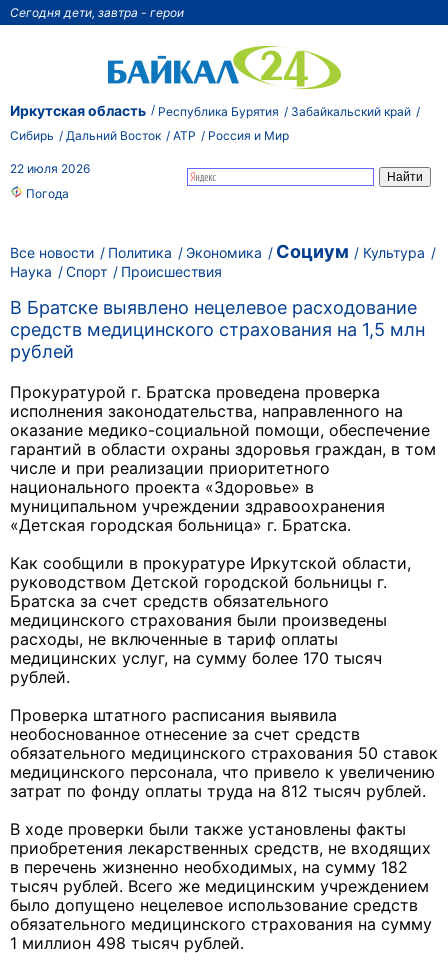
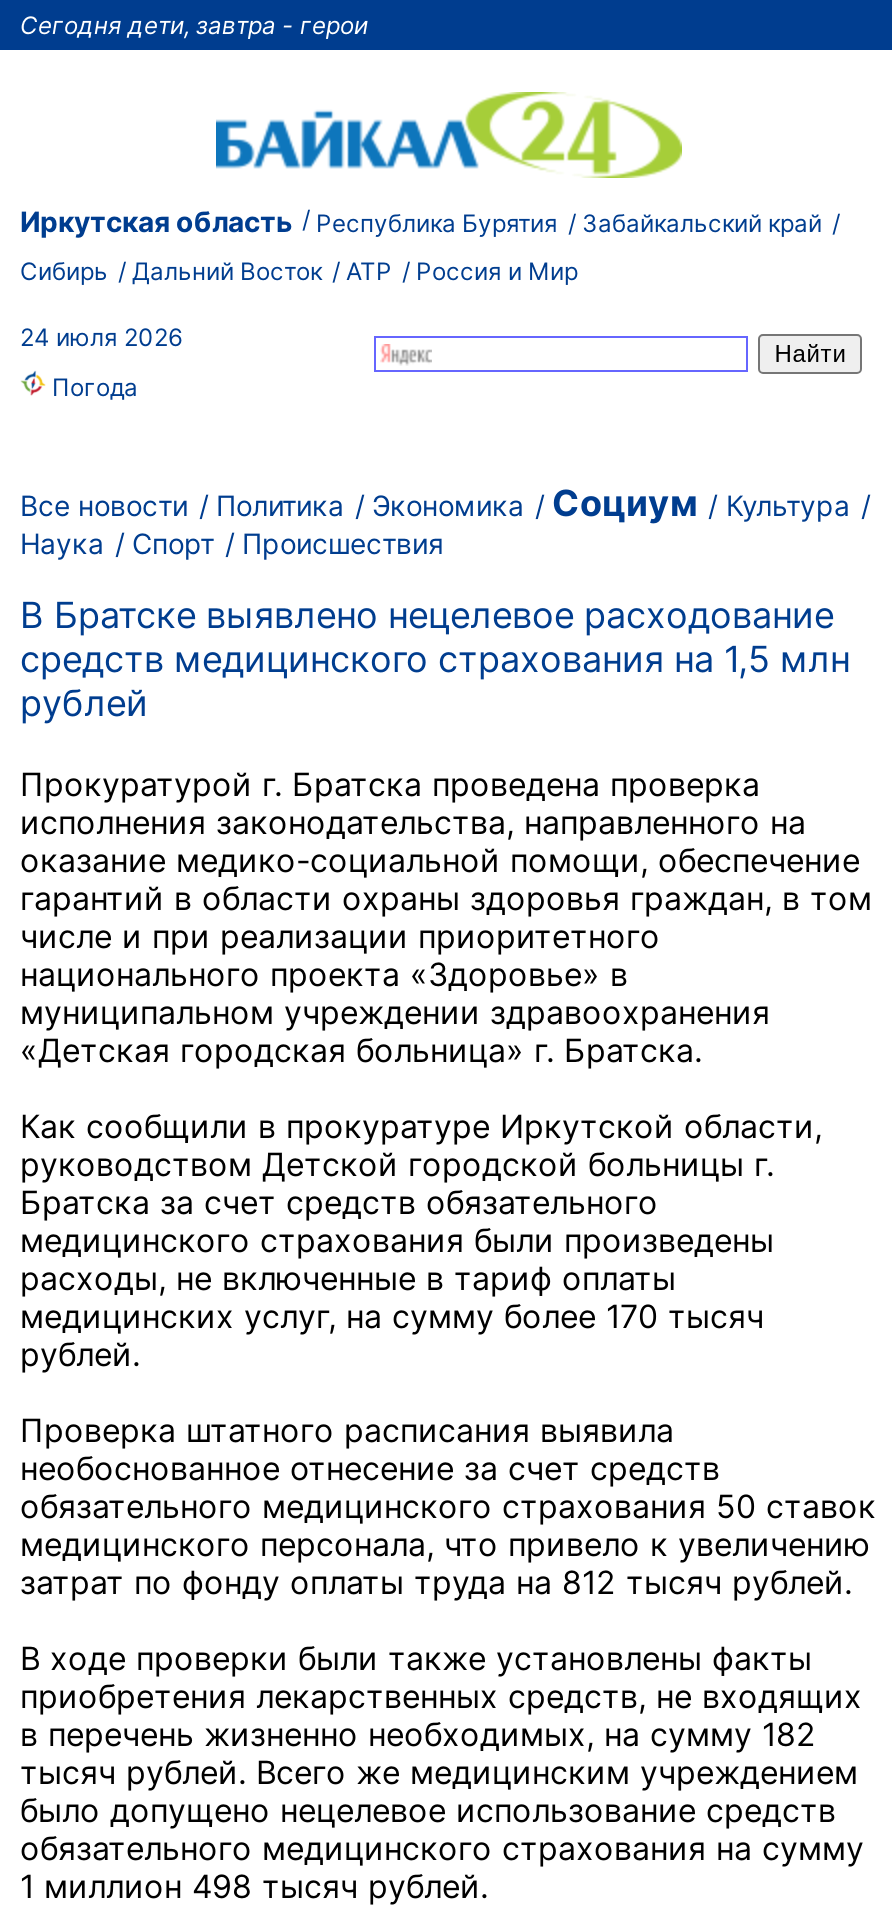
[10,161,90,176] 22 июля 2026 -> [20,322,182,352] 24 июля 2026

